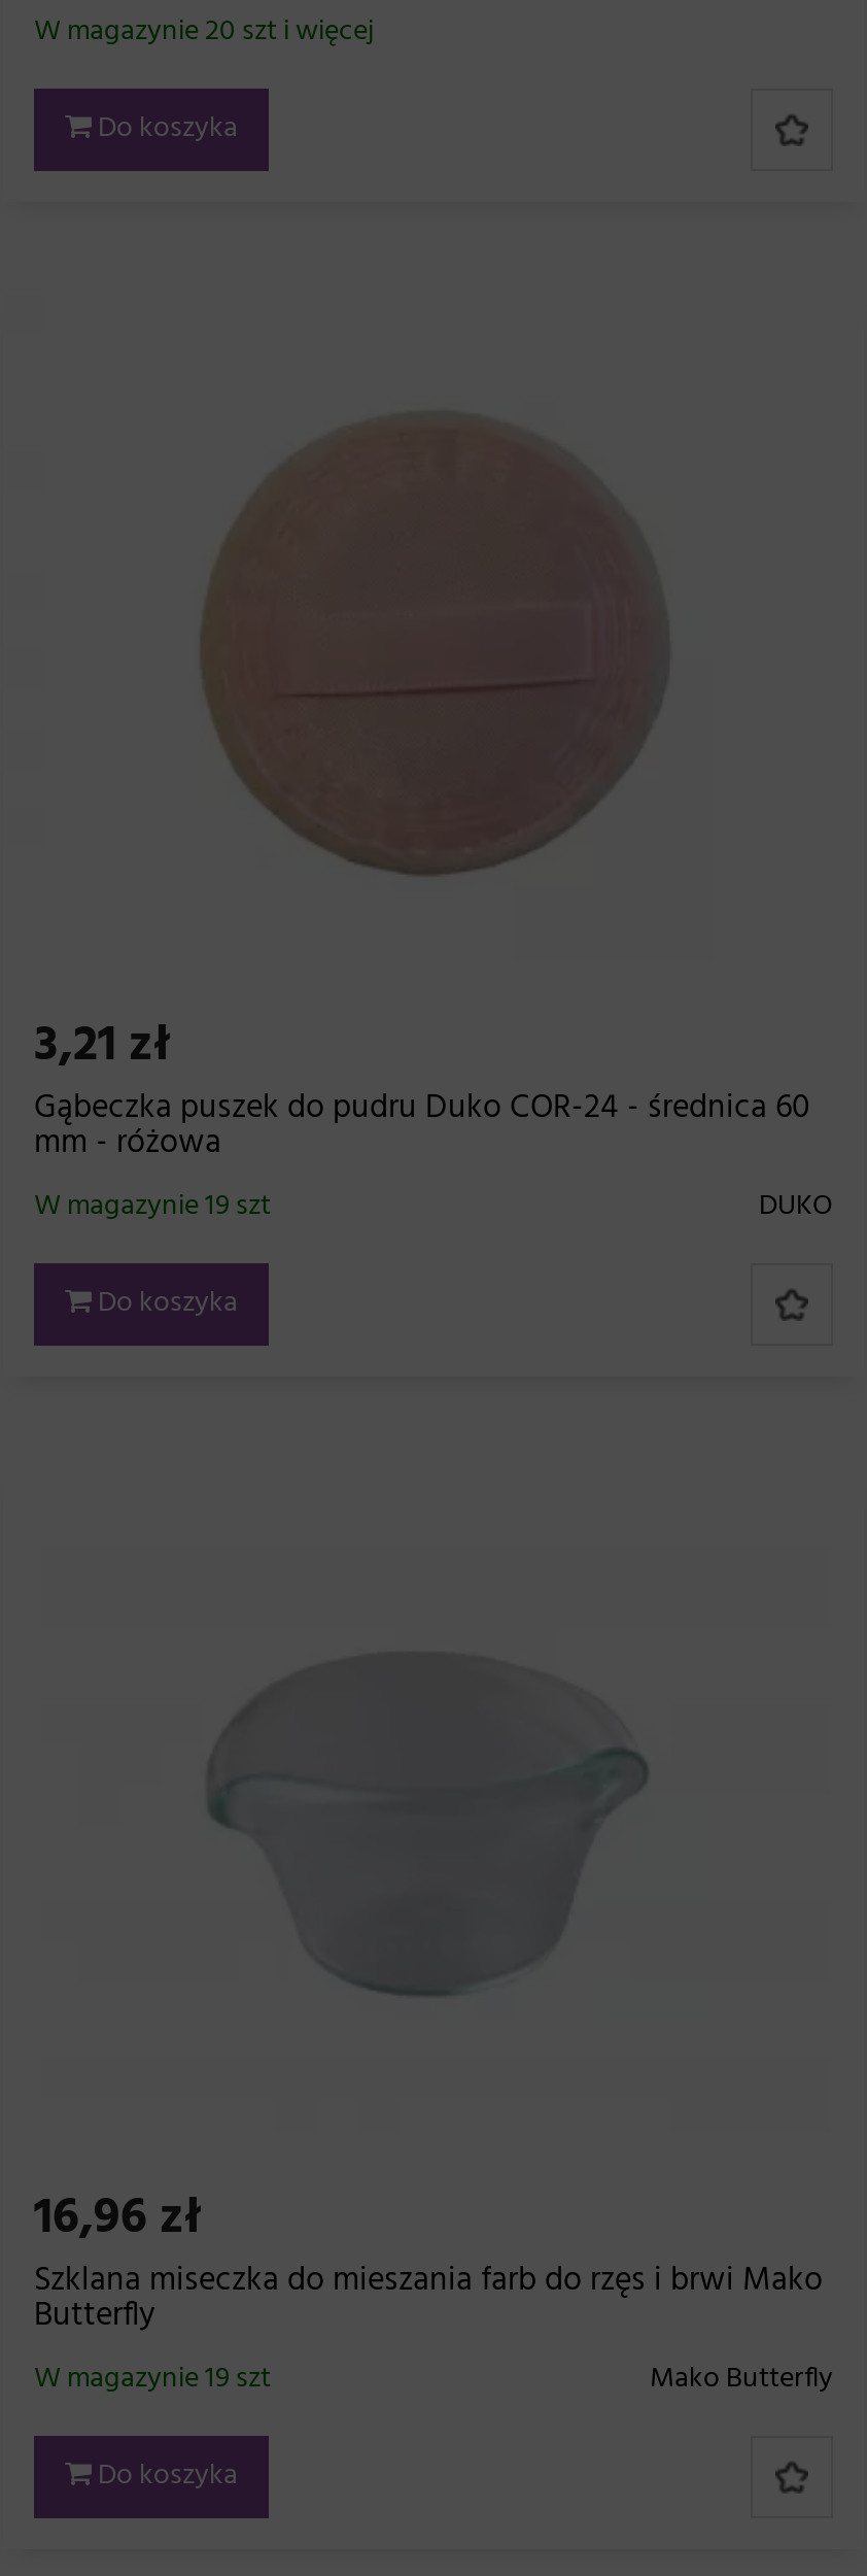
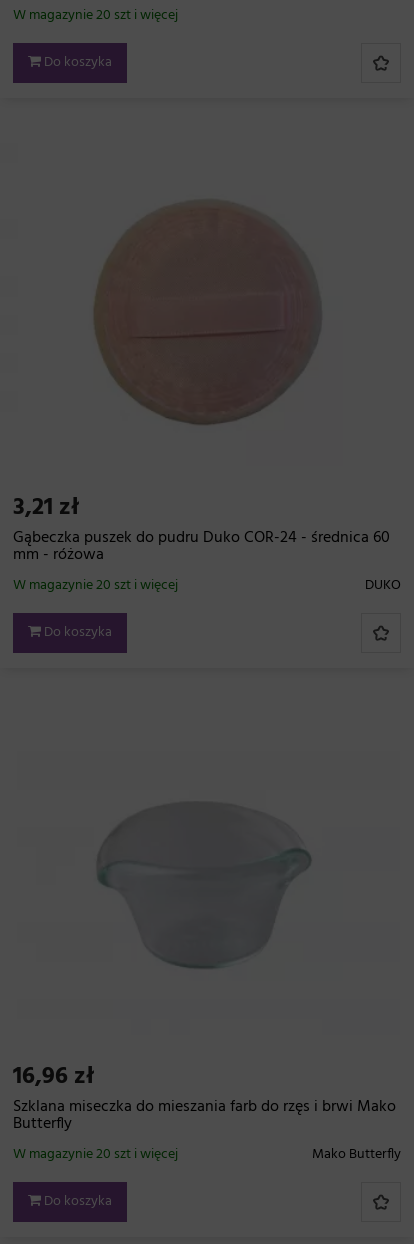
[34,1182,271,1229] W magazynie 19 szt -> [13,574,178,597] W magazynie 20 szt i więcej
[34,2356,271,2403] W magazynie 19 szt -> [13,1143,178,1166] W magazynie 20 szt i więcej

